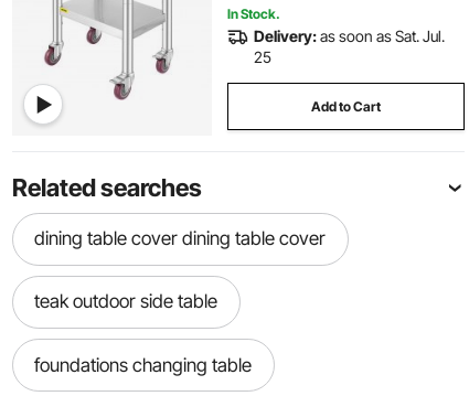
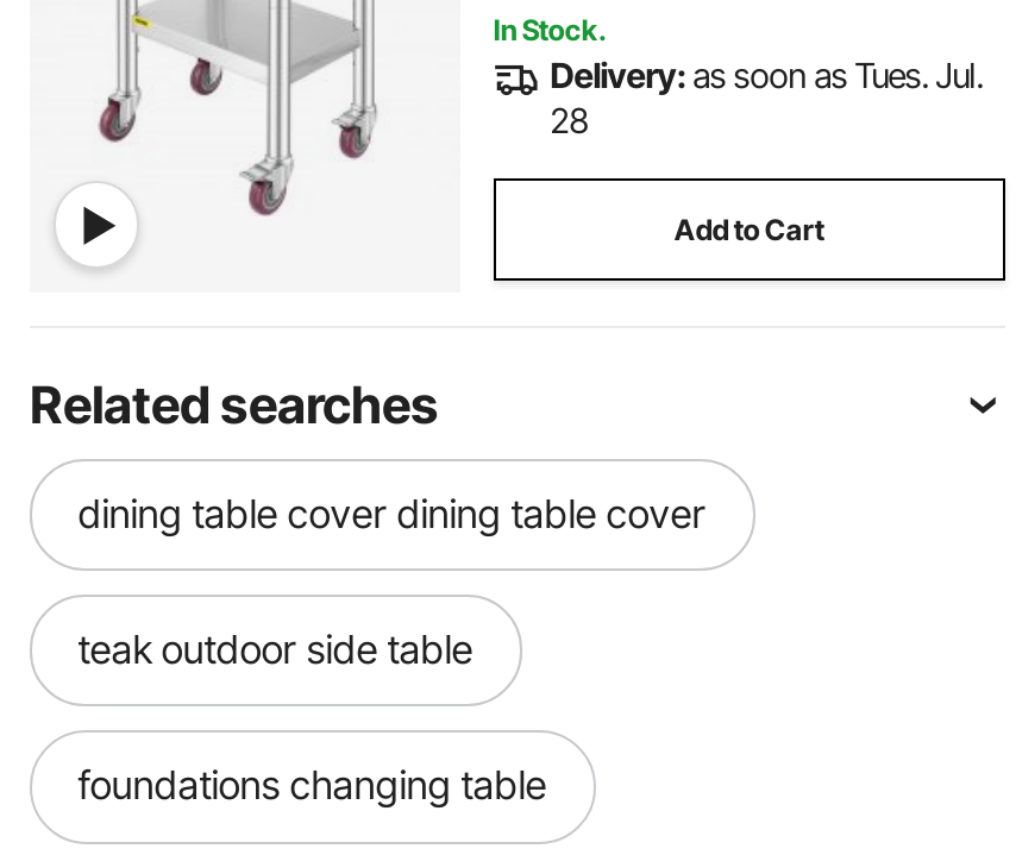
[253,26,444,45] Delivery: as soon as Sat. Jul. -> [550,56,983,97] Delivery: as soon as Tues. Jul.
[253,47,271,66] 25 -> [550,101,588,142] 28

